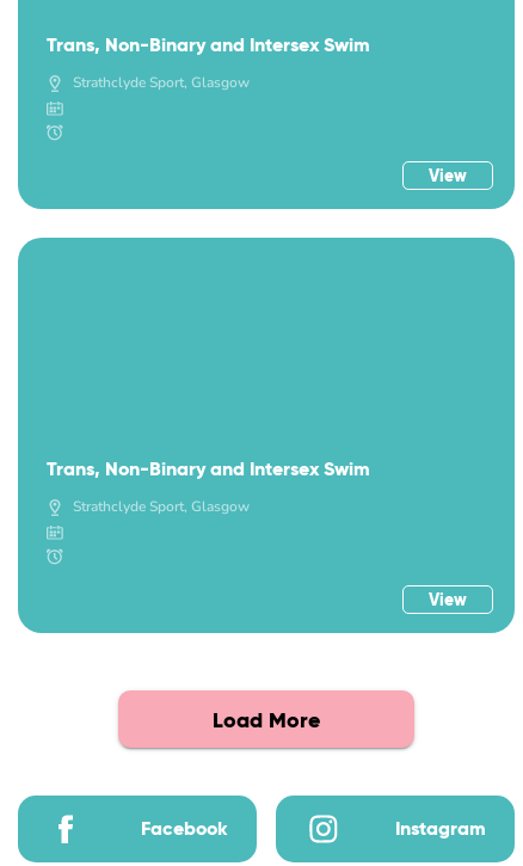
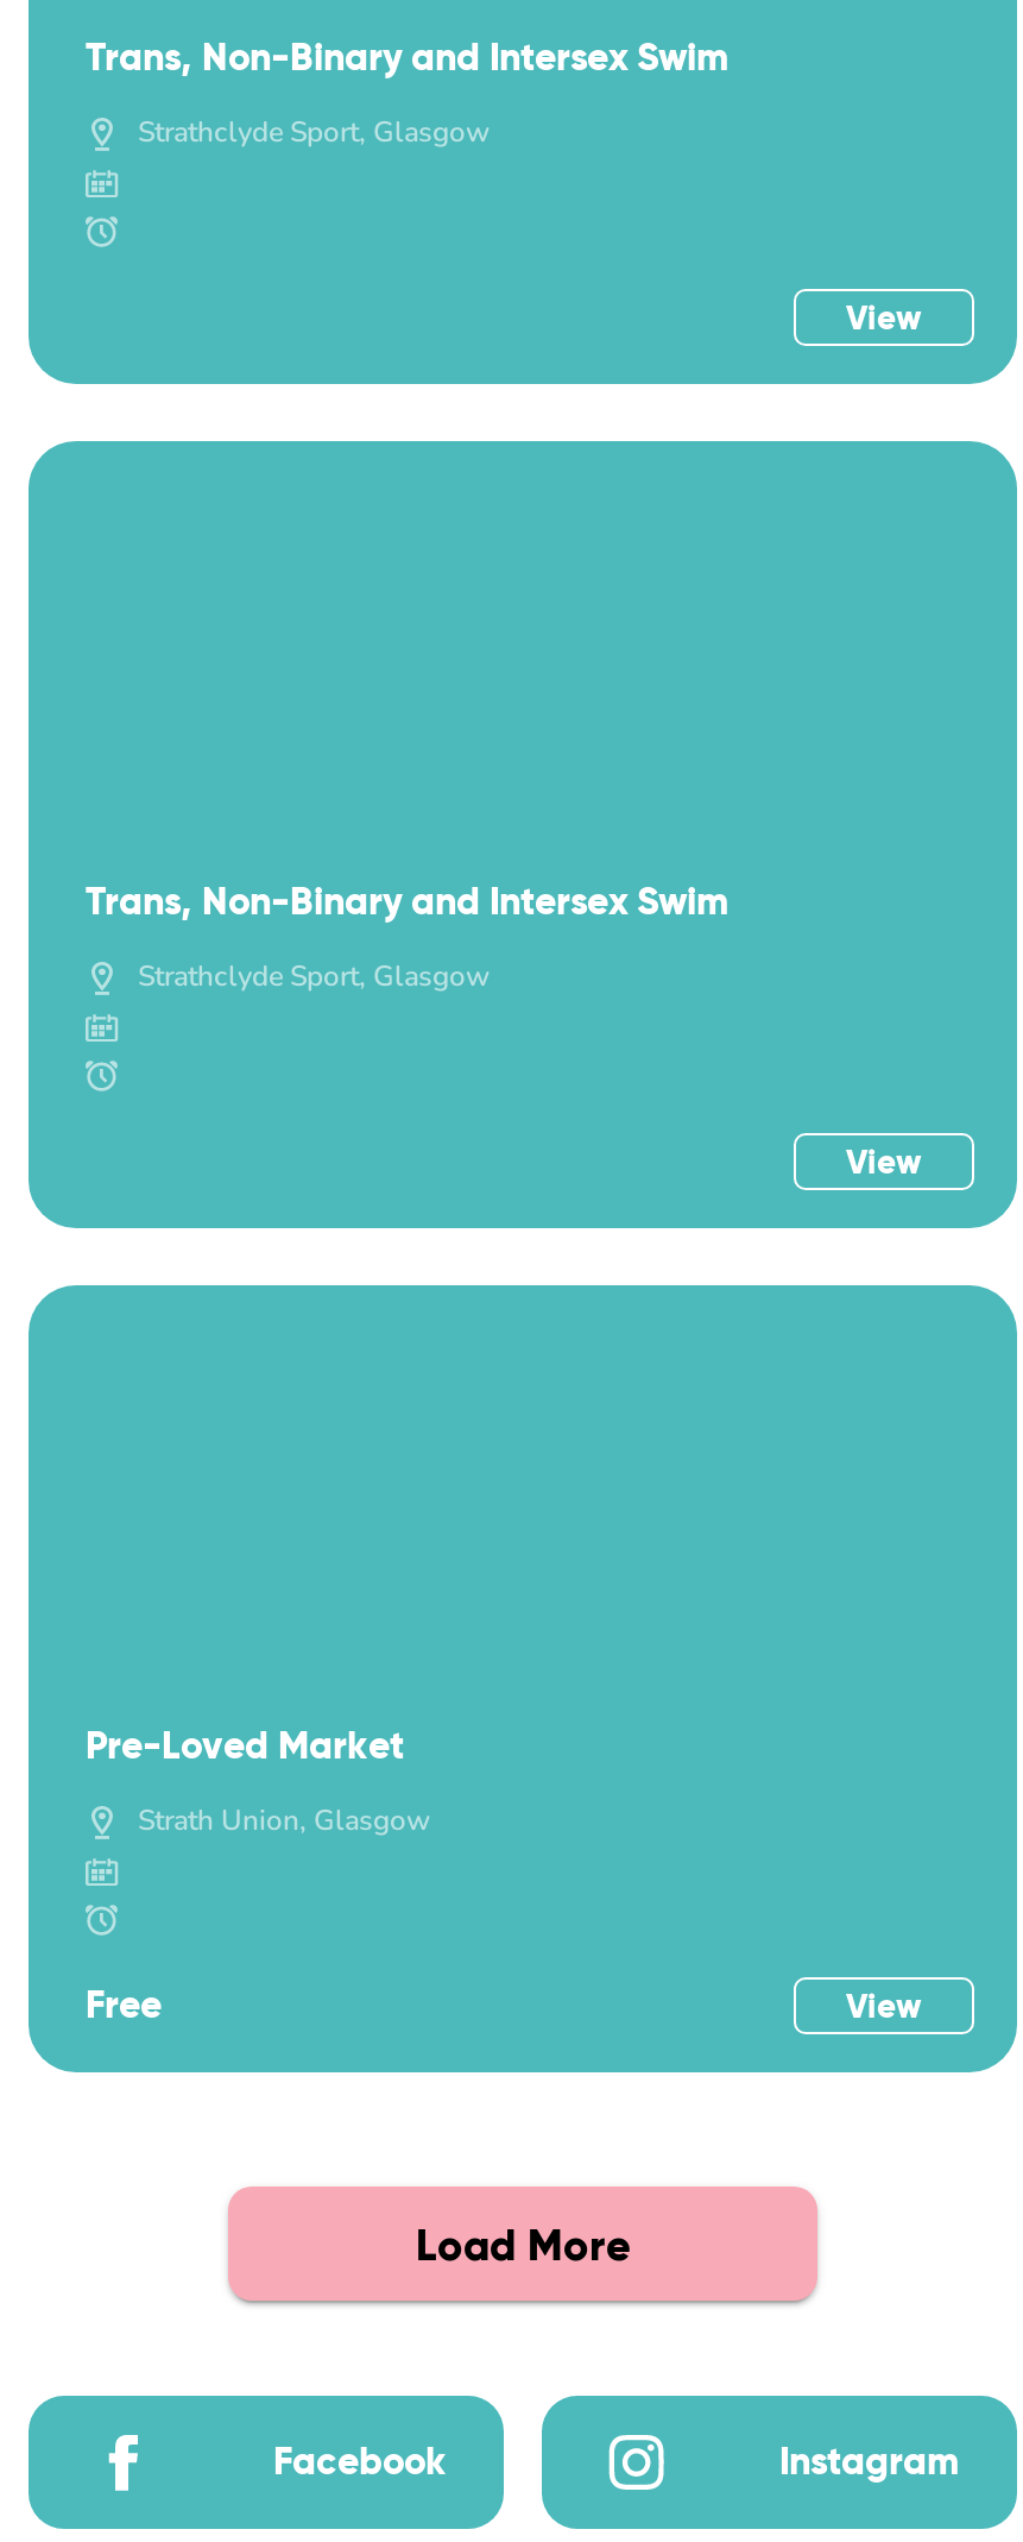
none -> [86,1720,430,1839] Pre-Loved Market | Strath Union, Glasgow
none -> [86,1980,922,2030] Free | View

